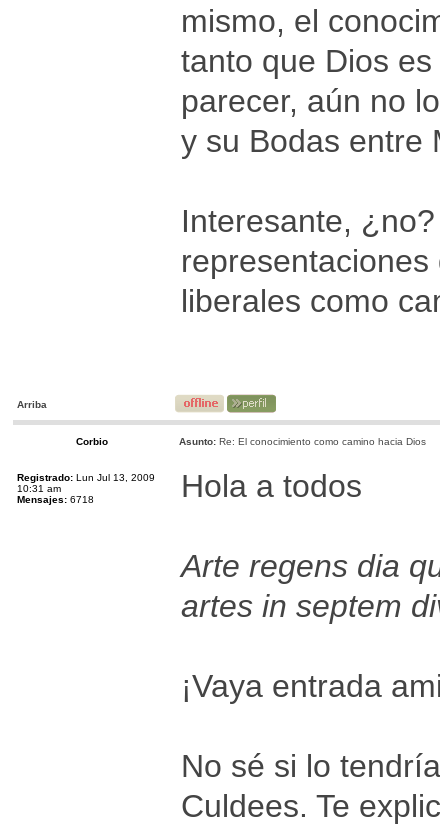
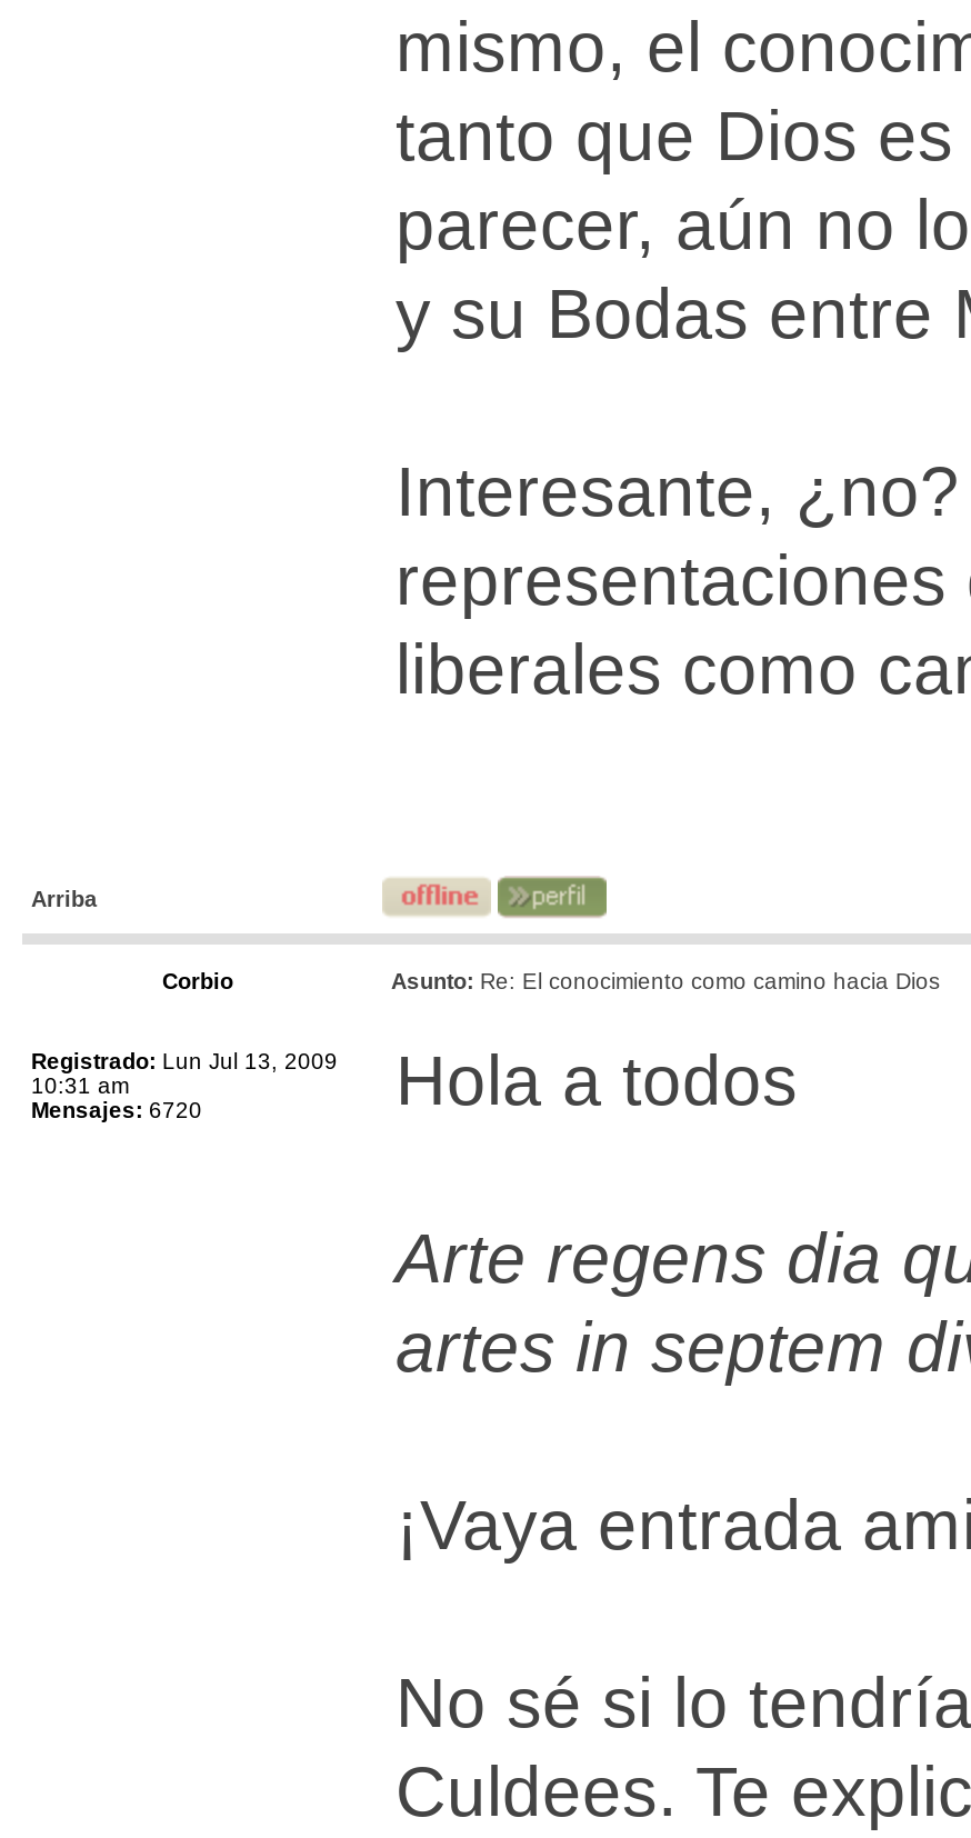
[17,494,94,505] Mensajes: 6718 -> [31,1098,202,1122] Mensajes: 6720

